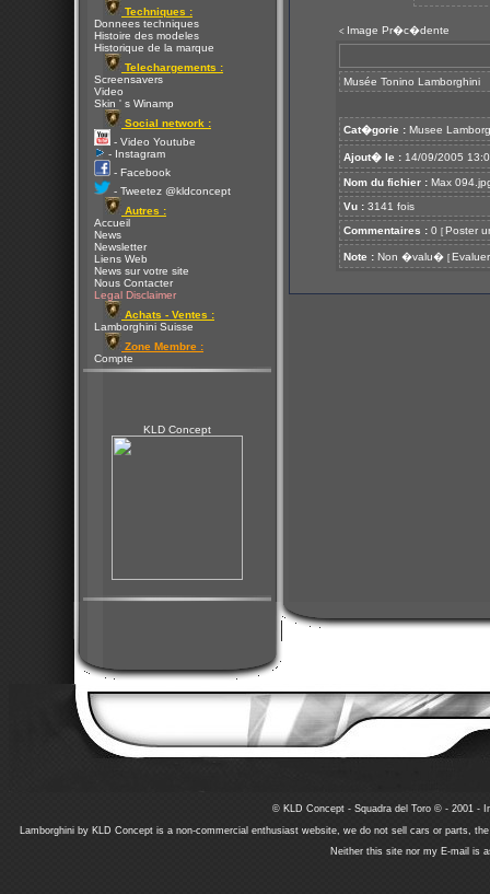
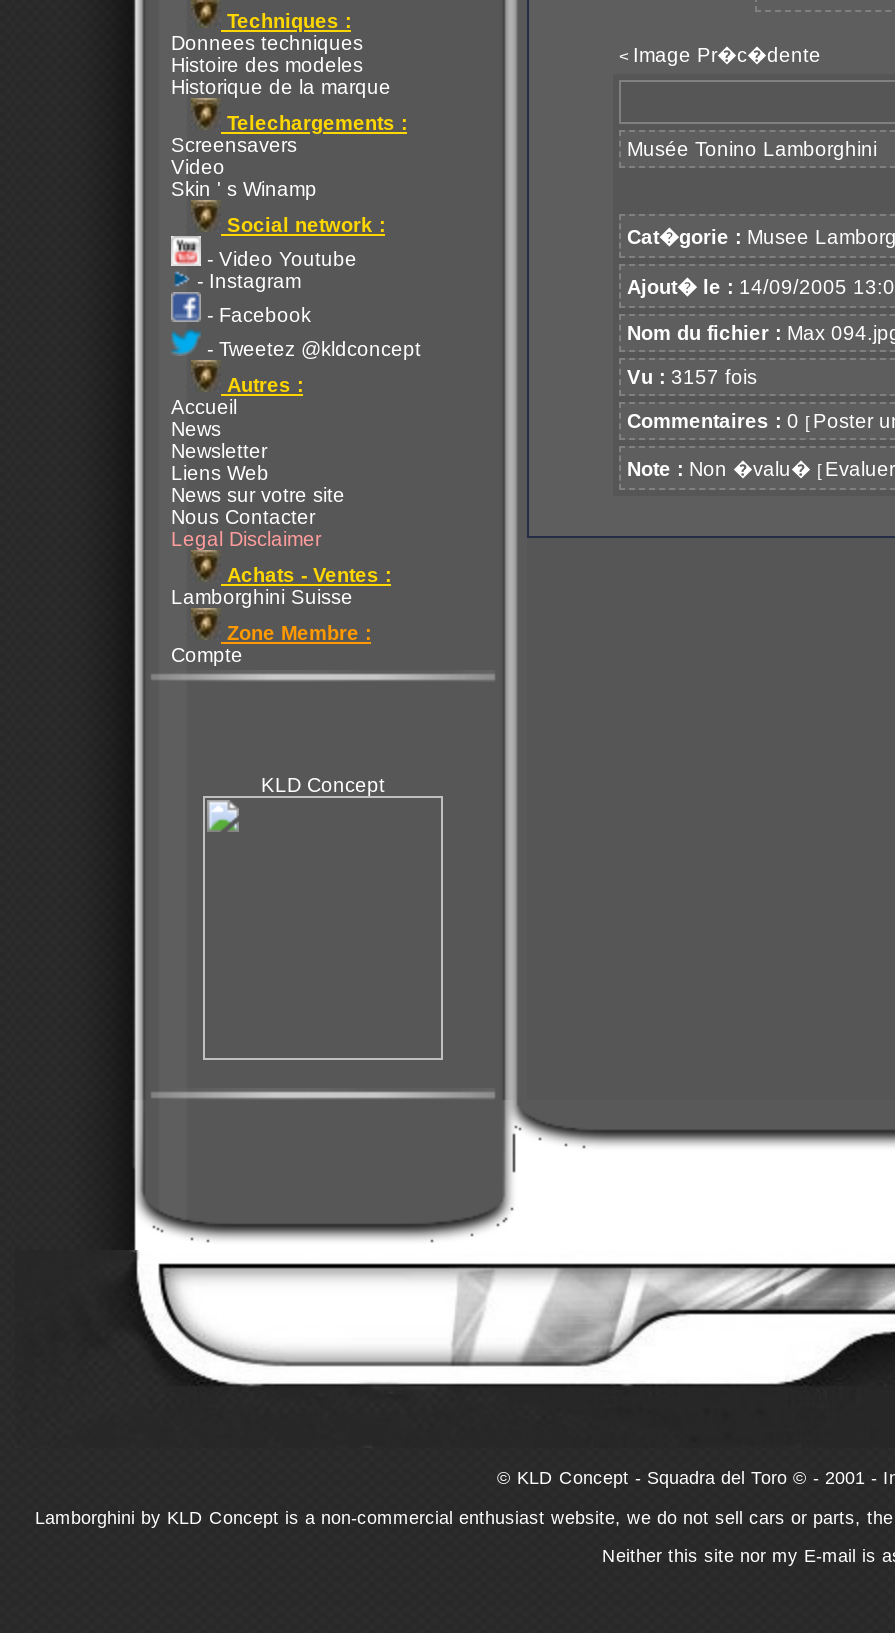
[343,200,415,212] Vu : 3141 fois -> [627,366,757,388] Vu : 3157 fois

